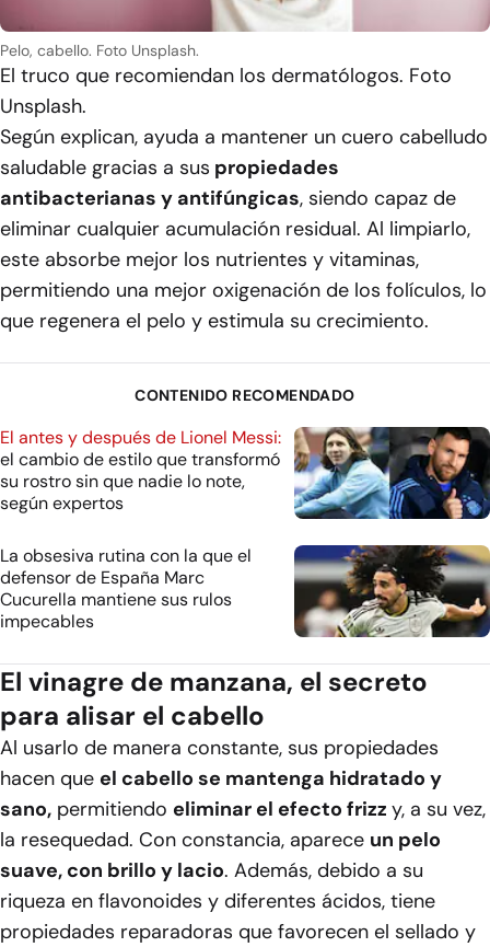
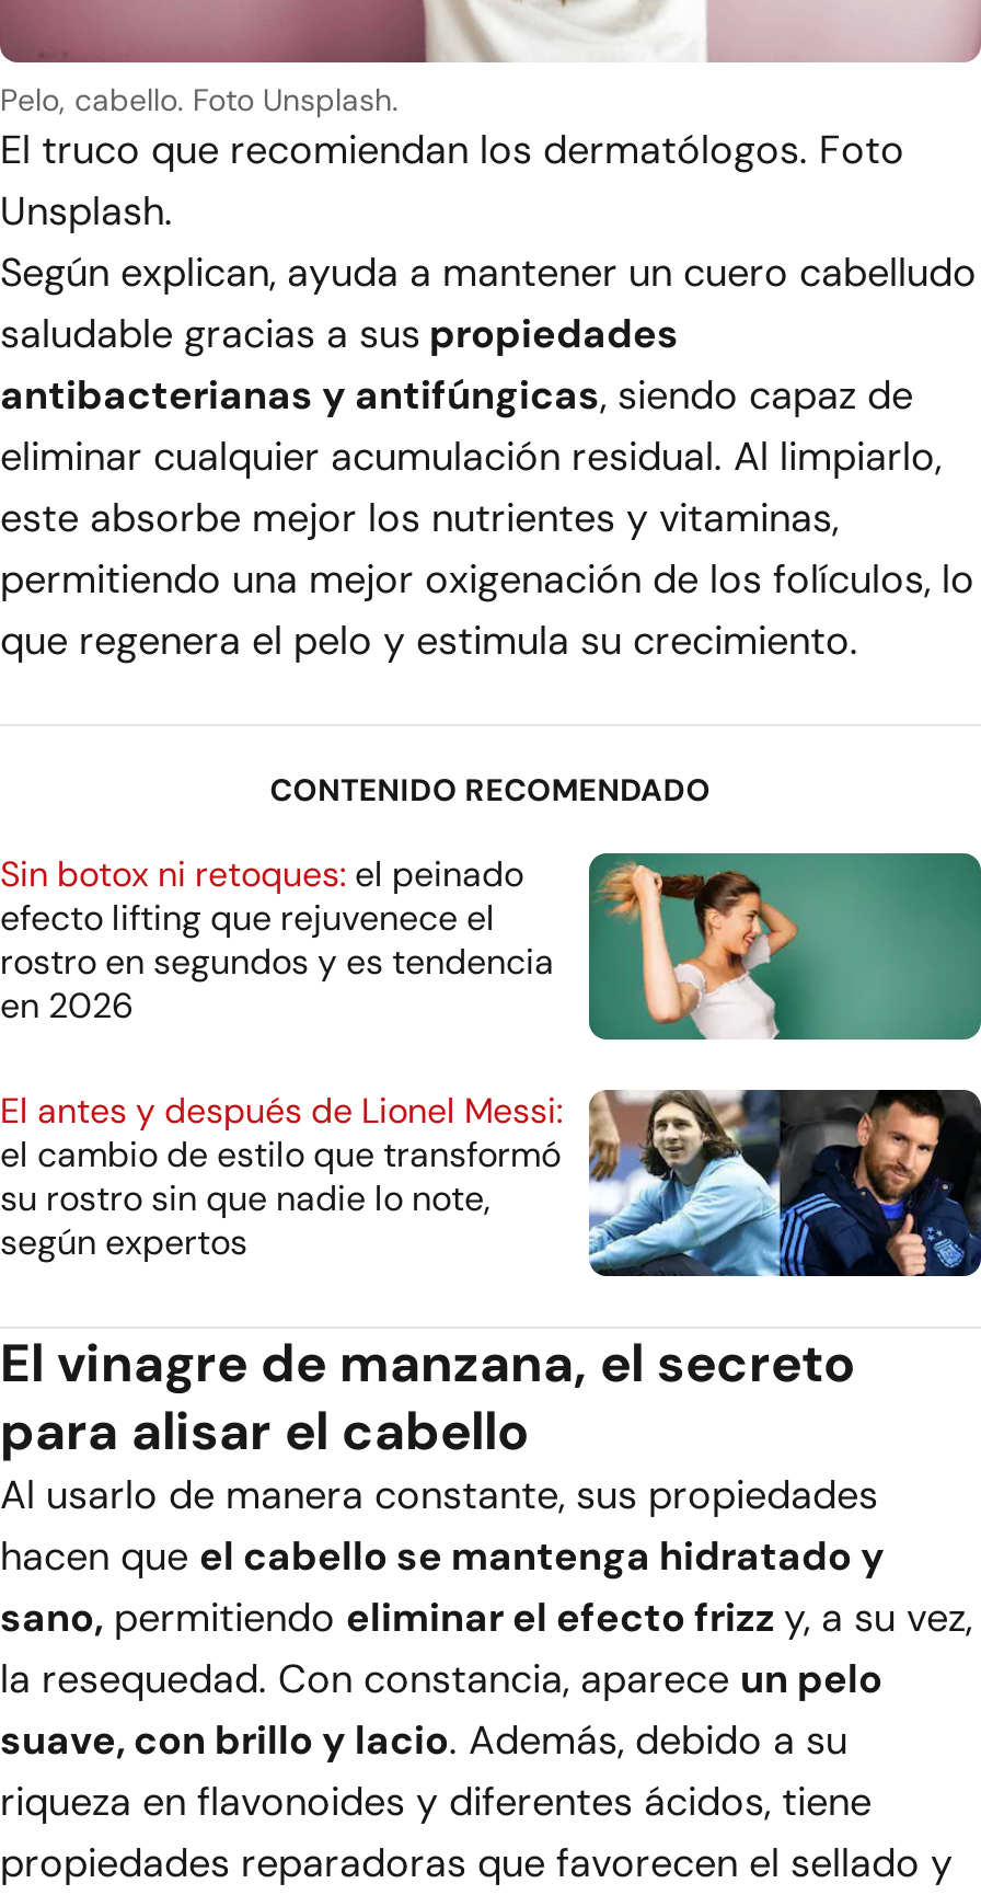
none -> [0,850,974,1041] [image] | Sin botox ni retoques: el peinado | efecto lifting que rejuvenece el | rostro en segundos y es tendencia | en 2026
moved [0,425,490,522] -> [0,1087,981,1282]: [image] | El antes y después de Lionel Messi: | el cambio de estilo que transformó | su rostro sin que nadie lo note, | según expertos
[0,544,487,638] [image] | La obsesiva rutina con la que el | defensor de España Marc | Cucurella mantiene sus rulos | impecables -> none

